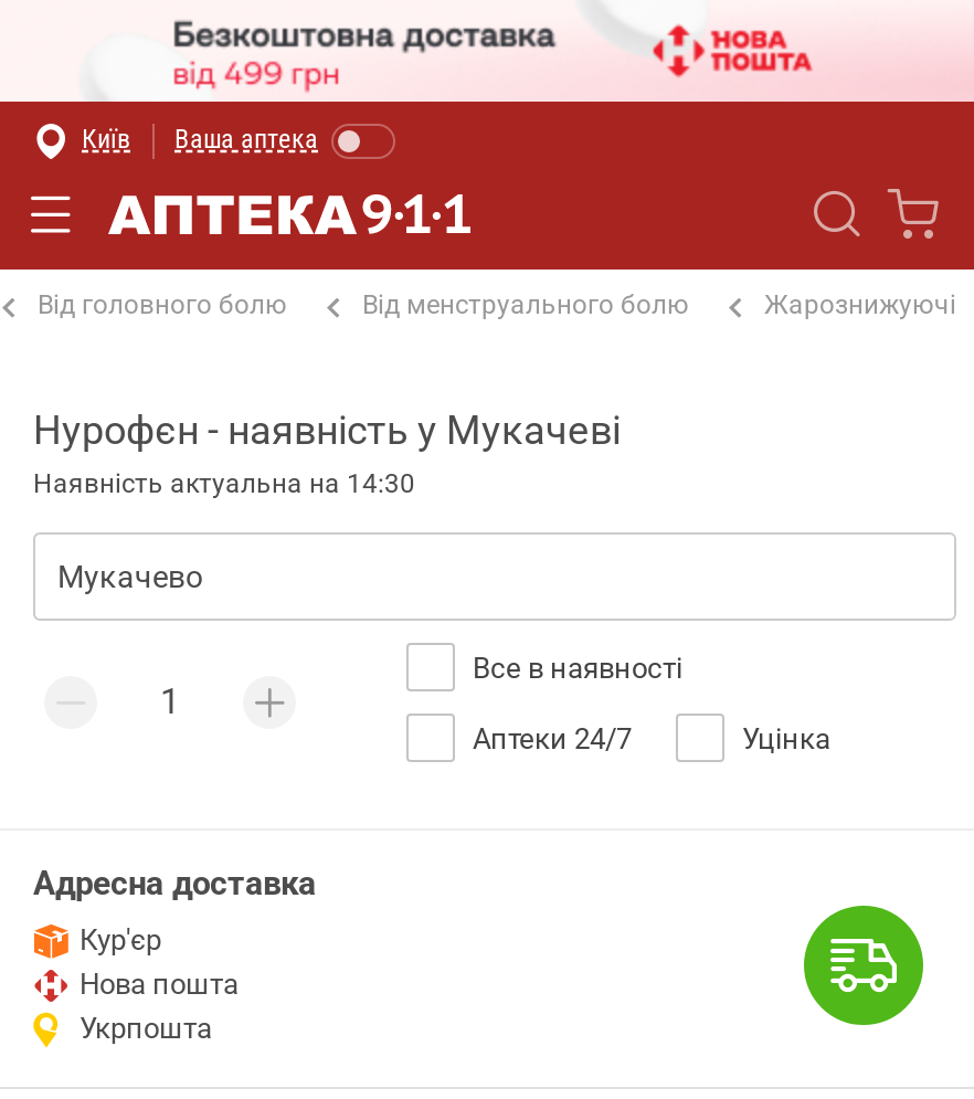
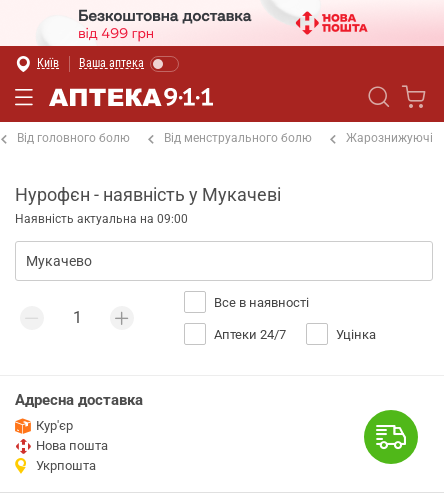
[33,468,415,499] Наявність актуальна на 14:30 -> [15,212,188,226] Наявність актуальна на 09:00

